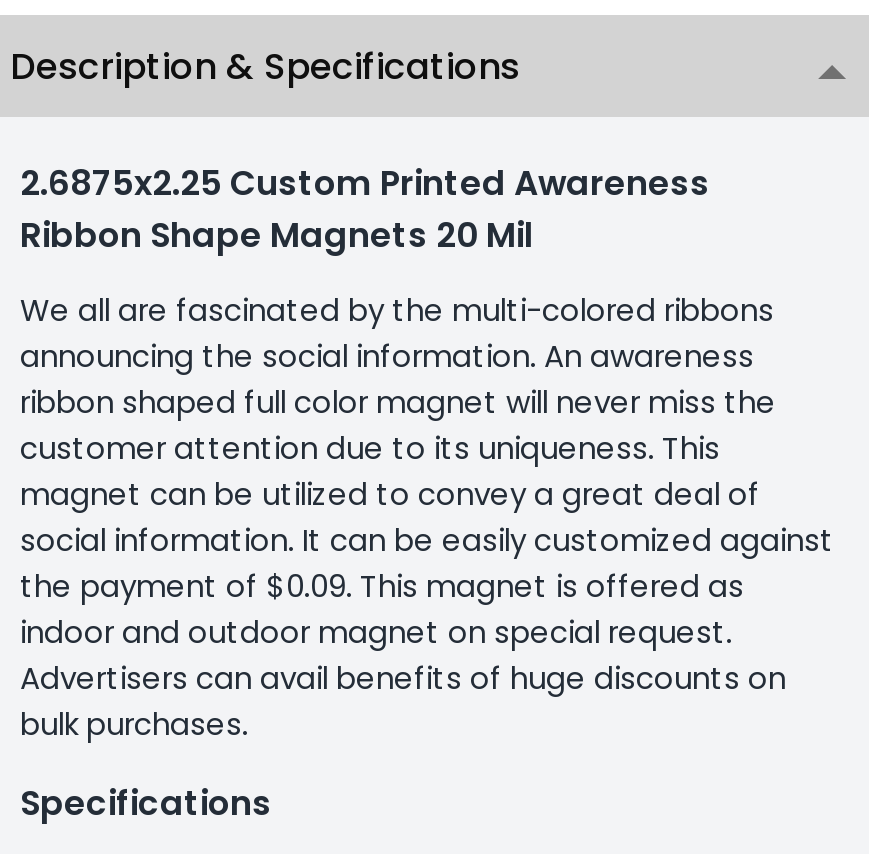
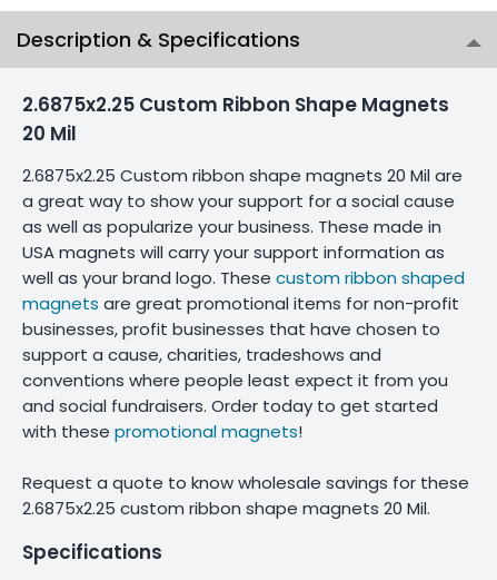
[20,159,834,745] 2.6875x2.25 Custom Printed Awareness | Ribbon Shape Magnets 20 Mil | We all are fascinated by the multi-colored ribbons | announcing the social information. An awareness | ribbon shaped full color magnet will never miss the | customer attention due to its uniqueness. This | magnet can be utilized to convey a great deal of | social information. It can be easily customized against | the payment of $0.09. This magnet is offered as | indoor and outdoor magnet on special request. | Advertisers can avail benefits of huge discounts on | bulk purchases. -> [22,92,469,520] 2.6875x2.25 Custom Ribbon Shape Magnets | 20 Mil | 2.6875x2.25 Custom ribbon shape magnets 20 Mil are | a great way to show your support for a social cause | as well as popularize your business. These made in | USA magnets will carry your support information as | well as your brand logo. These custom ribbon shaped | magnets are great promotional items for non-profit | businesses, profit businesses that have chosen to | support a cause, charities, tradeshows and | conventions where people least expect it from you | and social fundraisers. Order today to get started | with these promotional magnets! | Request a quote to know wholesale savings for these | 2.6875x2.25 custom ribbon shape magnets 20 Mil.

